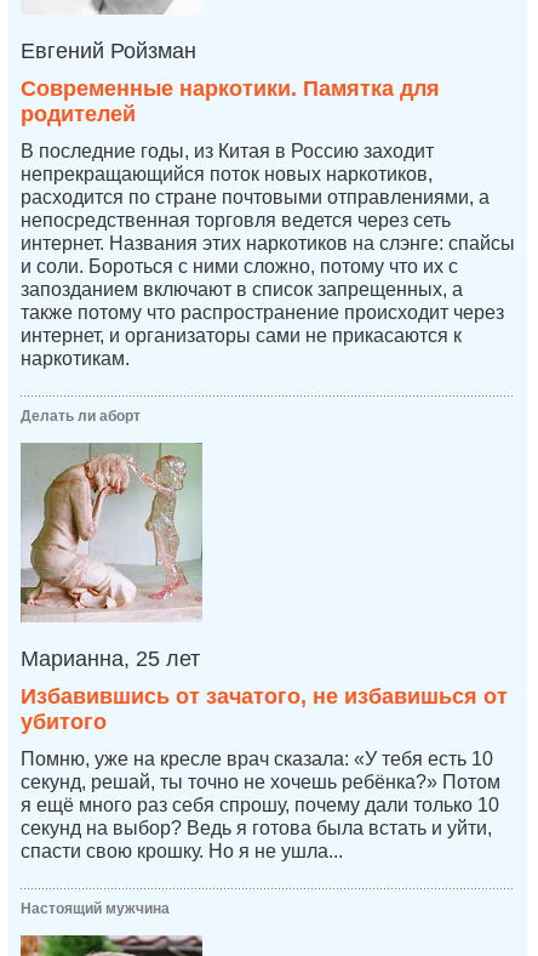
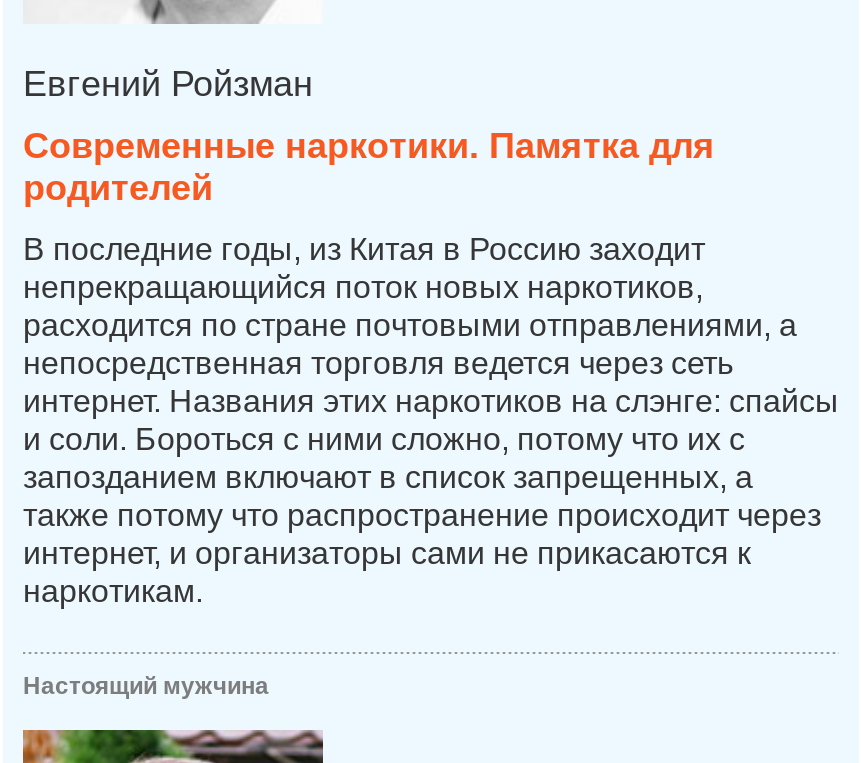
[21,407,141,424] Делать ли аборт -> none
[19,443,508,862] [image] | Марианна, 25 лет | Избавившись от зачатого, не избавишься от | убитого | Помню, уже на кресле врач сказала: «У тебя есть 10 | секунд, решай, ты точно не хочешь ребёнка?» Потом | я ещё много раз себя спрошу, почему дали только 10 | секунд на выбор? Ведь я готова была встать и уйти, | спасти свою крошку. Но я не ушла... -> none

